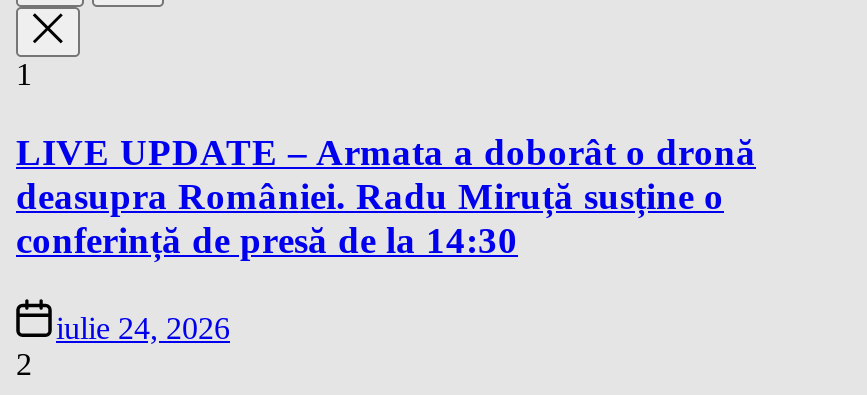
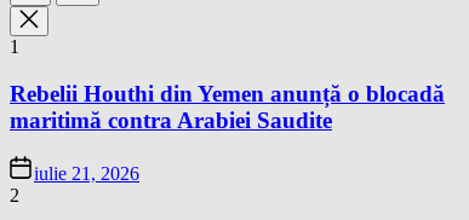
[16,130,756,260] LIVE UPDATE – Armata a doborât o dronă | deasupra României. Radu Miruță susține o | conferință de presă de la 14:30 -> [10,81,445,133] Rebelii Houthi din Yemen anunță o blocadă | maritimă contra Arabiei Saudite
[56,312,230,346] iulie 24, 2026 -> [34,164,139,184] iulie 21, 2026

